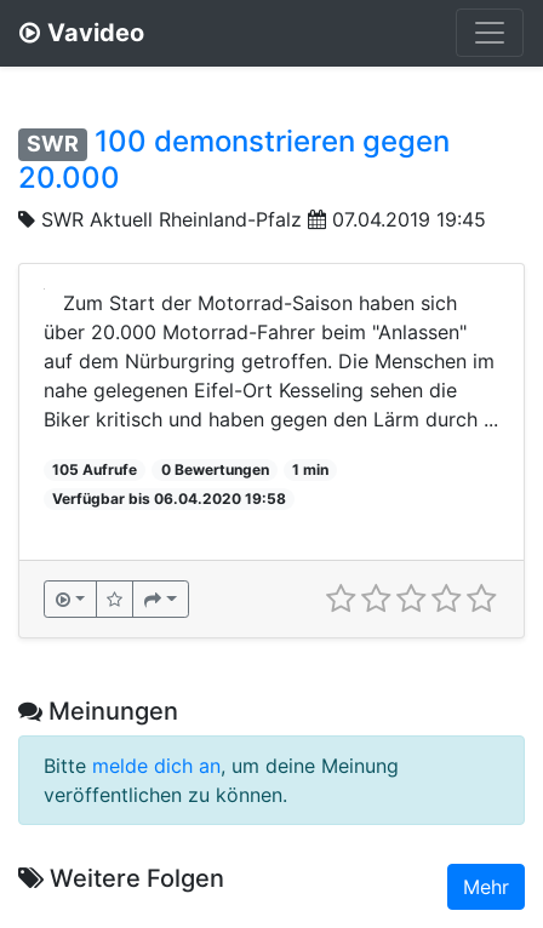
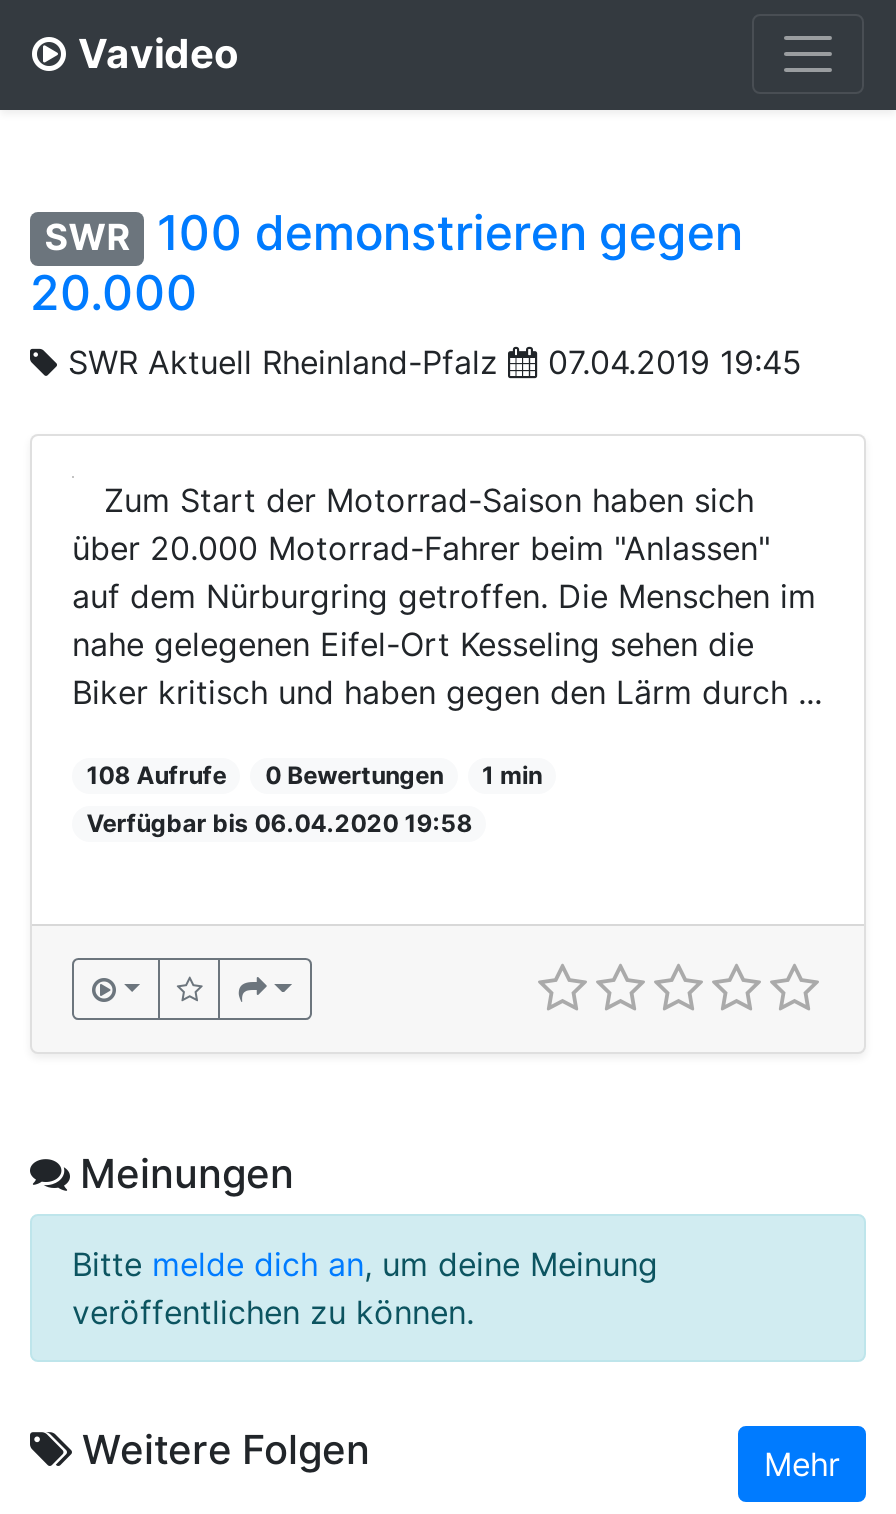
[52,460,137,478] 105 Aufrufe -> [86,759,226,789] 108 Aufrufe

